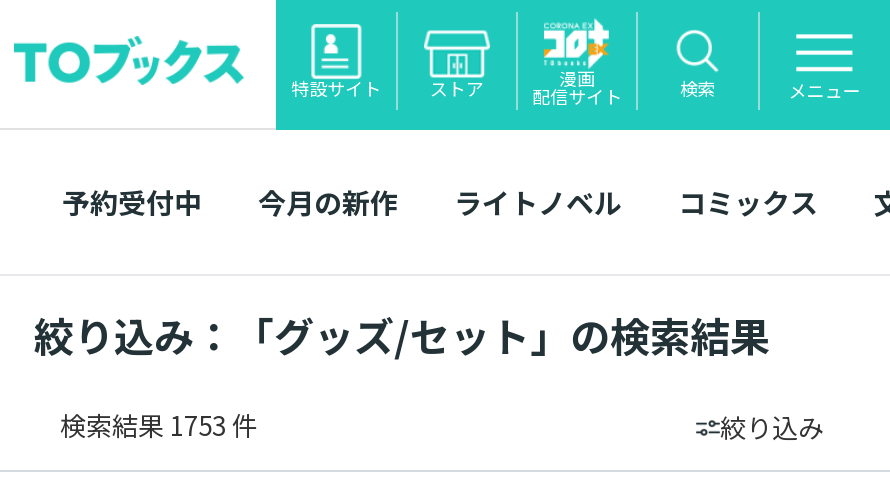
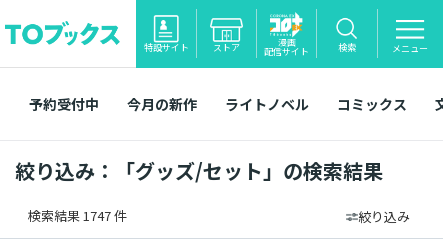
[60,406,258,444] 検索結果 1753 件 -> [28,206,127,225] 検索結果 1747 件

